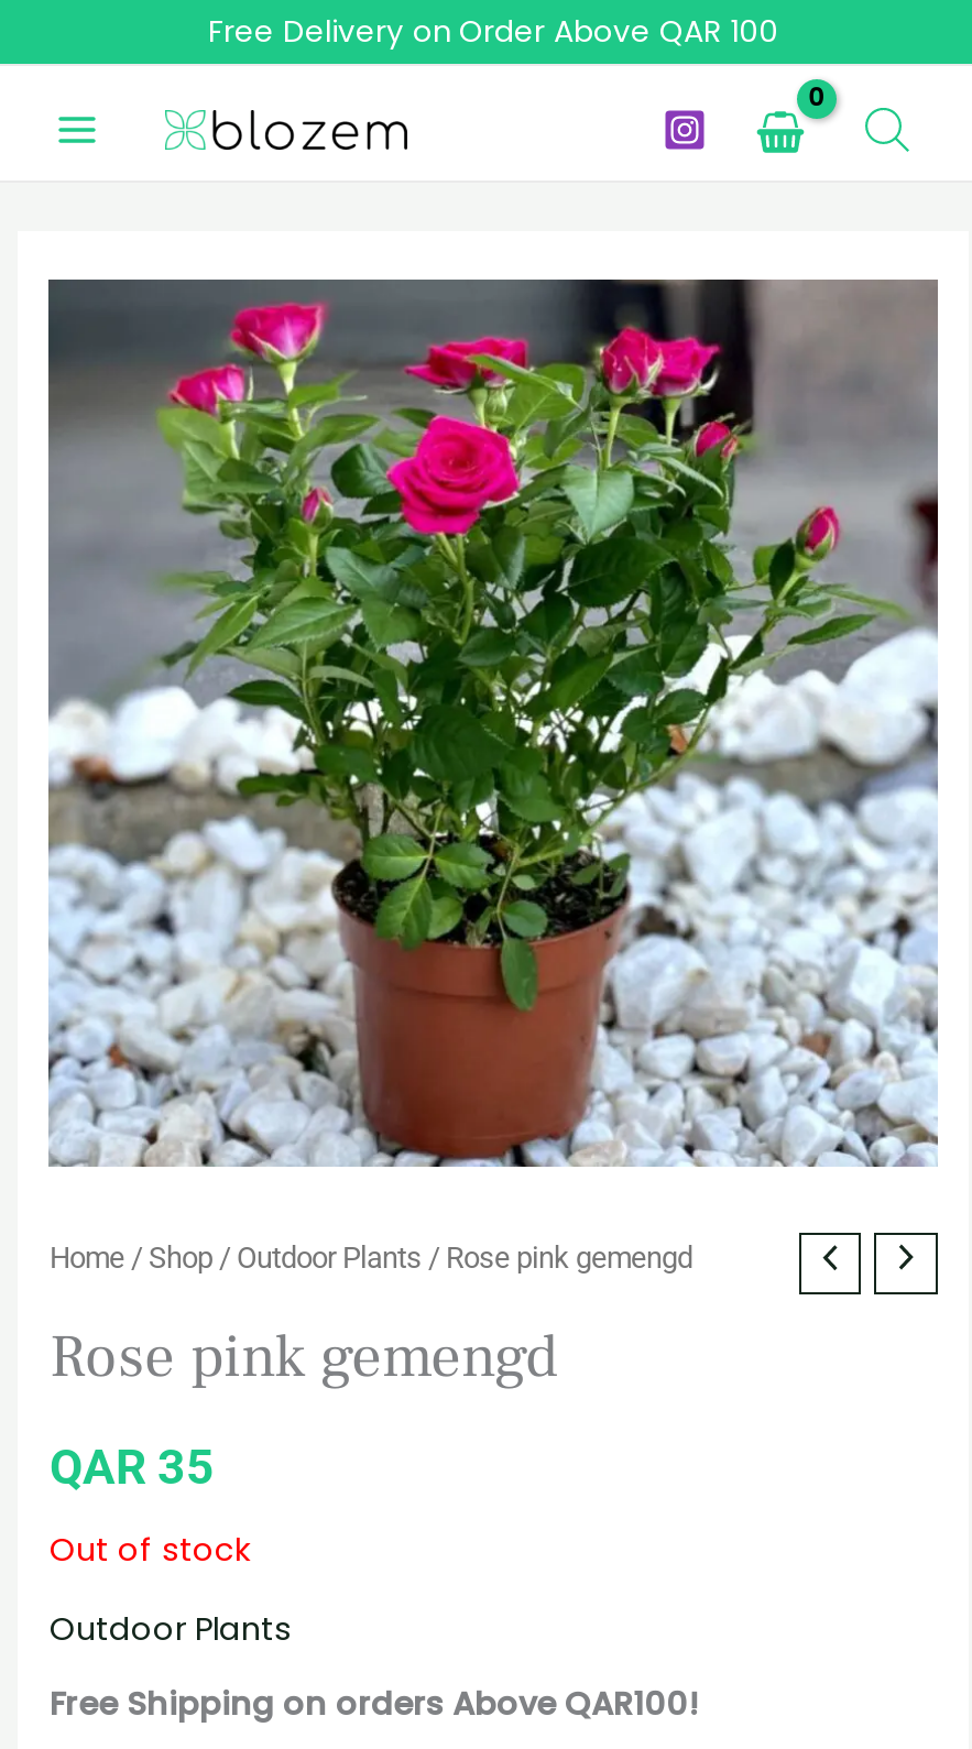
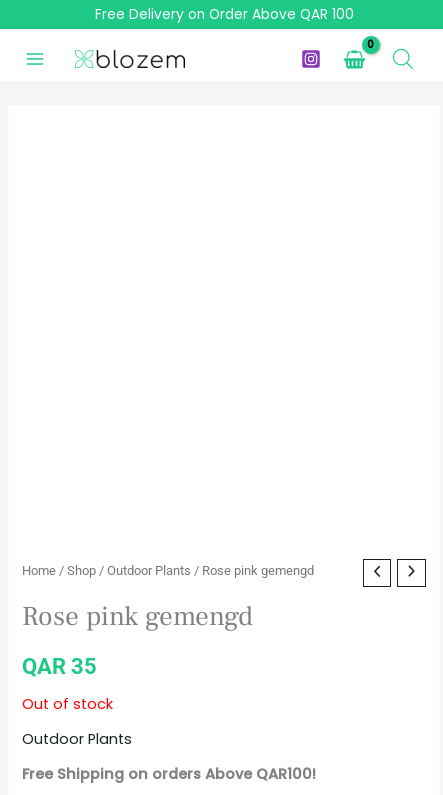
[46,277,940,1171] [image] -> none

